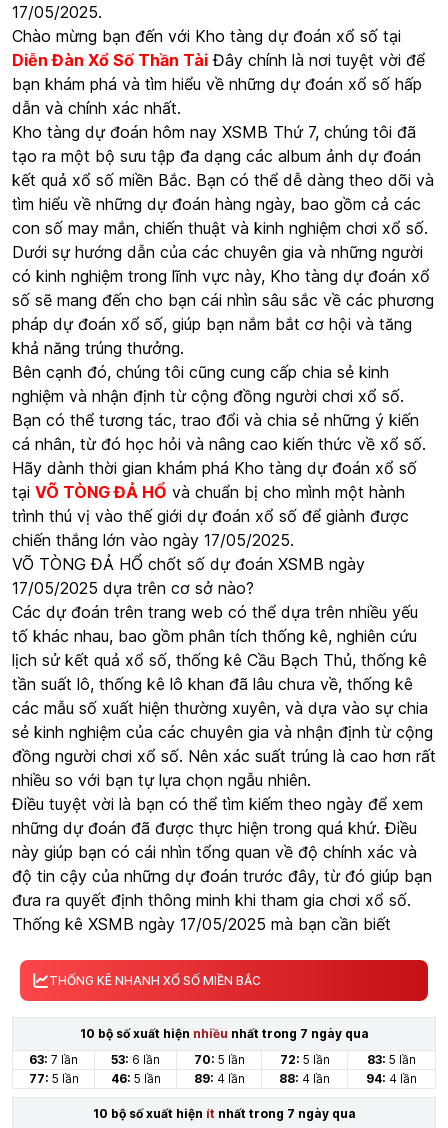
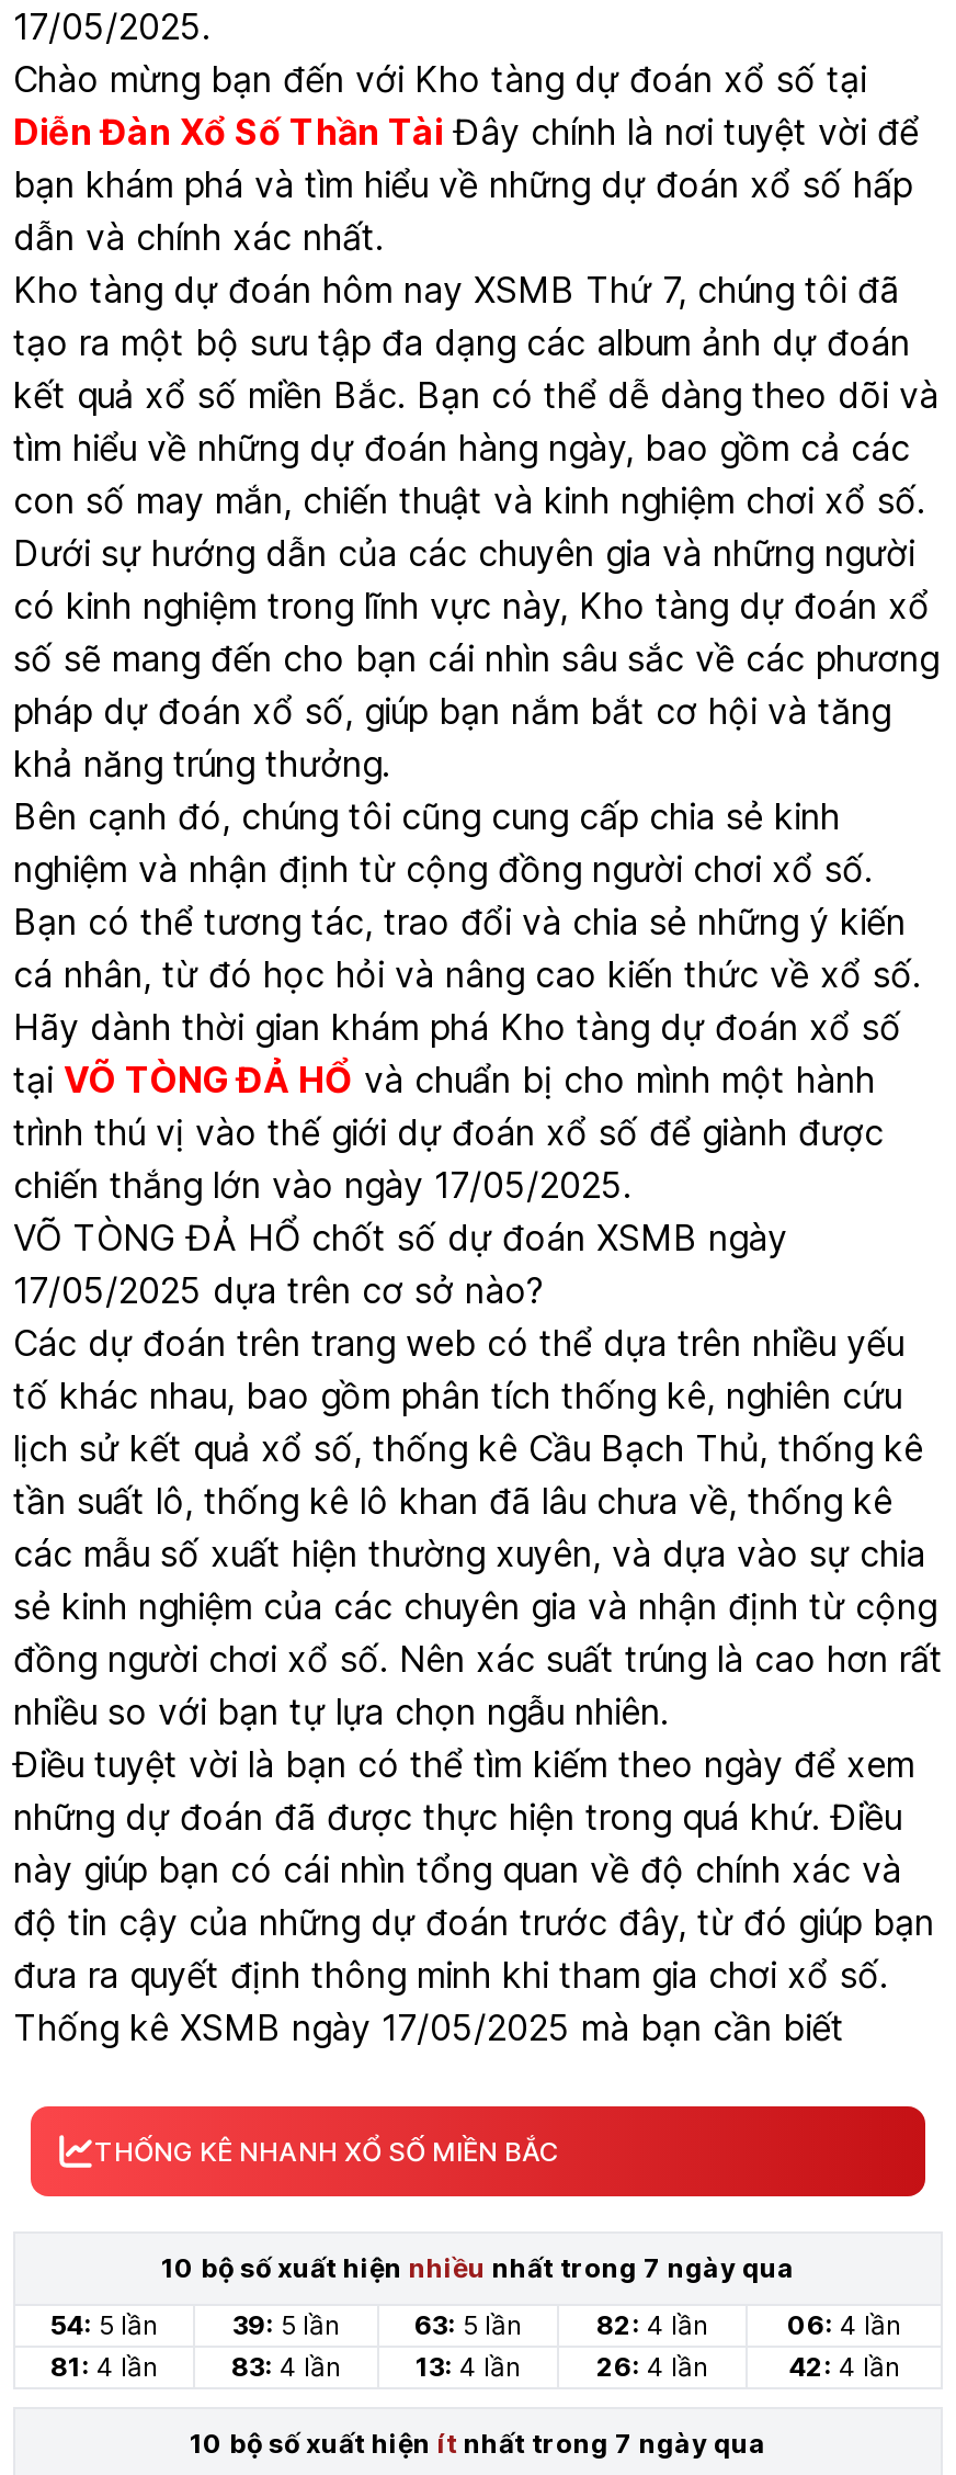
[29,1052,78,1067] 63: 7 lần -> [50,2308,158,2341] 54: 5 lần
[111,1052,160,1067] 53: 6 lần -> [232,2308,340,2341] 39: 5 lần
[193,1052,244,1067] 70: 5 lần -> [414,2308,522,2341] 63: 5 lần
[279,1052,329,1067] 72: 5 lần -> [596,2308,708,2341] 82: 4 lần
[367,1052,416,1067] 83: 5 lần -> [787,2308,901,2341] 06: 4 lần
[28,1071,78,1086] 77: 5 lần -> [50,2350,158,2383] 81: 4 lần
[110,1071,160,1086] 46: 5 lần -> [231,2350,341,2383] 83: 4 lần
[193,1071,244,1086] 89: 4 lần -> [416,2350,521,2383] 13: 4 lần
[279,1071,330,1086] 88: 4 lần -> [596,2350,708,2383] 26: 4 lần
[366,1071,417,1086] 94: 4 lần -> [788,2350,900,2383] 42: 4 lần

